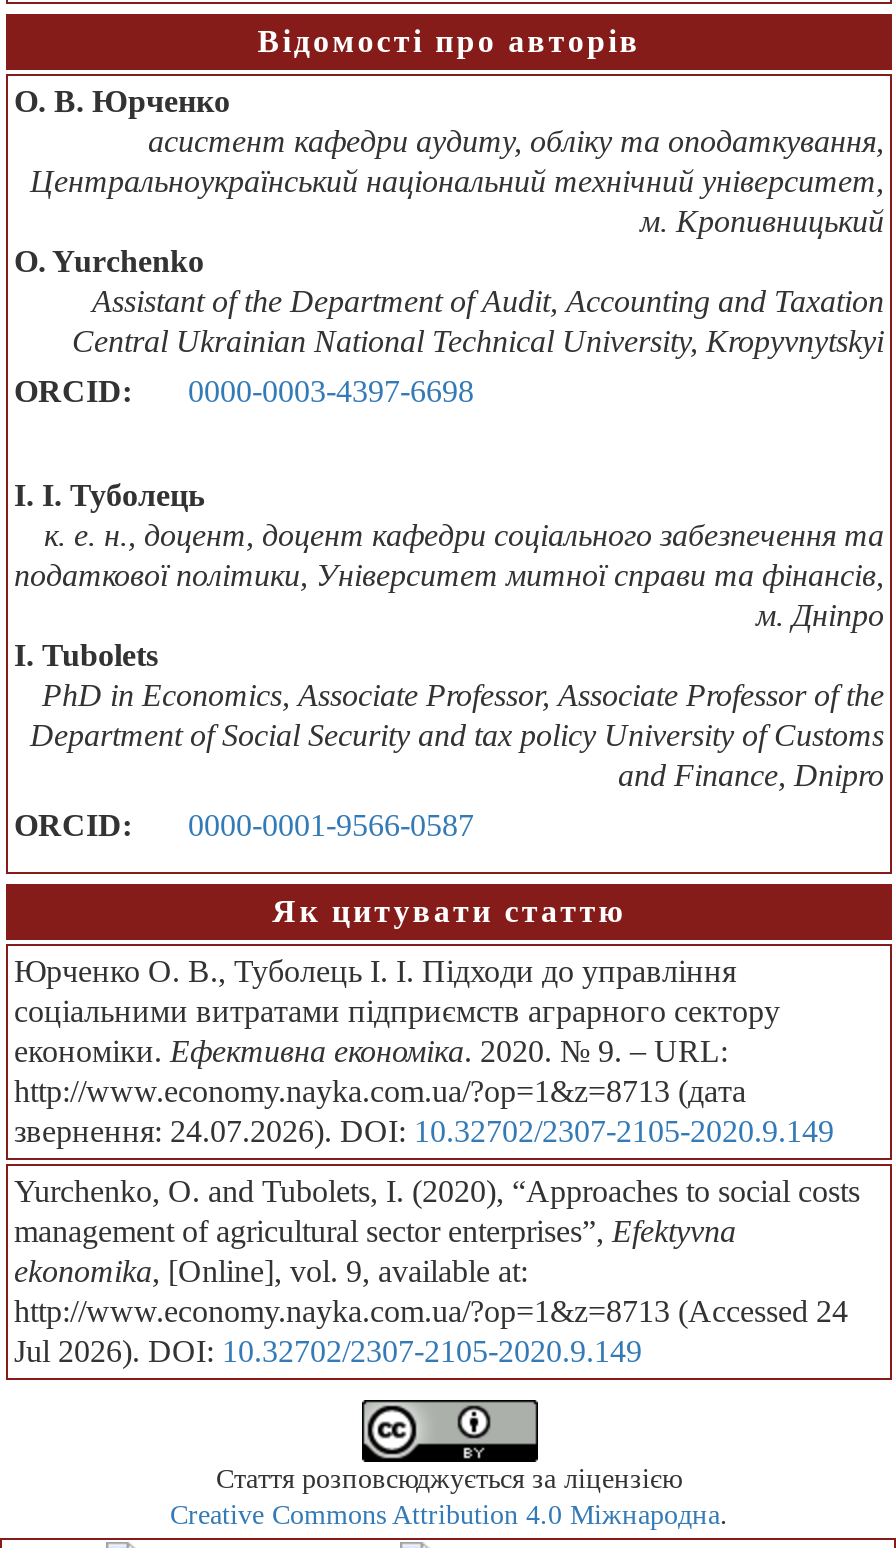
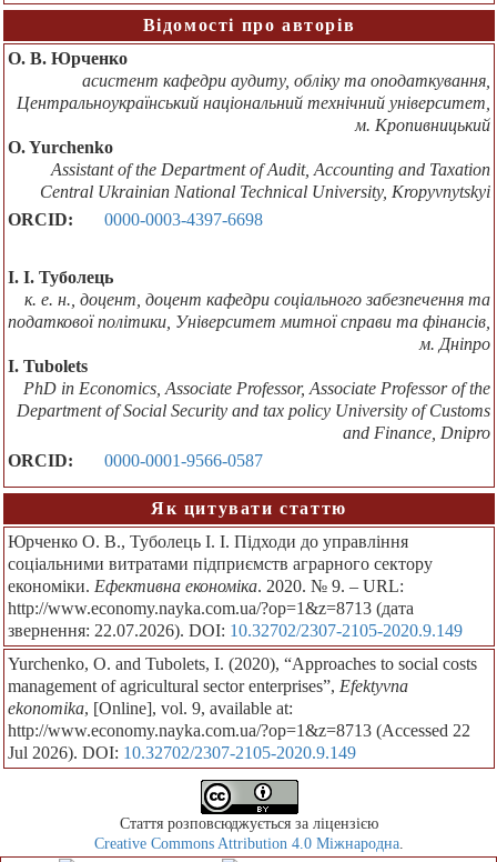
[14,1114,834,1148] звернення: 24.07.2026). DOI: 10.32702/2307-2105-2020.9.149 -> [8,621,463,640] звернення: 22.07.2026). DOI: 10.32702/2307-2105-2020.9.149
[14,1294,848,1328] http://www.economy.nayka.com.ua/?op=1&z=8713 (Accessed 24 -> [8,721,470,740] http://www.economy.nayka.com.ua/?op=1&z=8713 (Accessed 22

